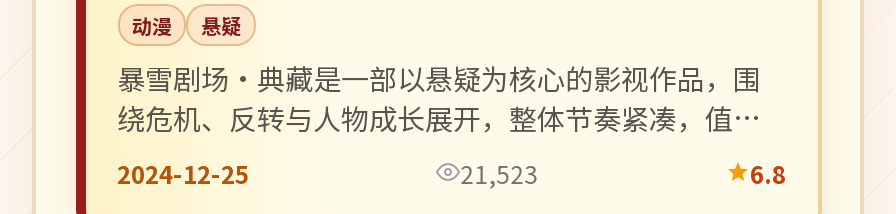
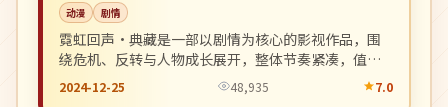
[201,9,241,39] 悬疑 -> [101,5,121,20] 剧情
[117,58,761,98] 暴雪剧场·典藏是一部以悬疑为核心的影视作品，围 -> [58,29,380,49] 霓虹回声·典藏是一部以剧情为核心的影视作品，围
[460,156,538,190] 21,523 -> [230,78,269,95] 48,935
[750,156,786,190] 6.8 -> [375,78,393,95] 7.0

